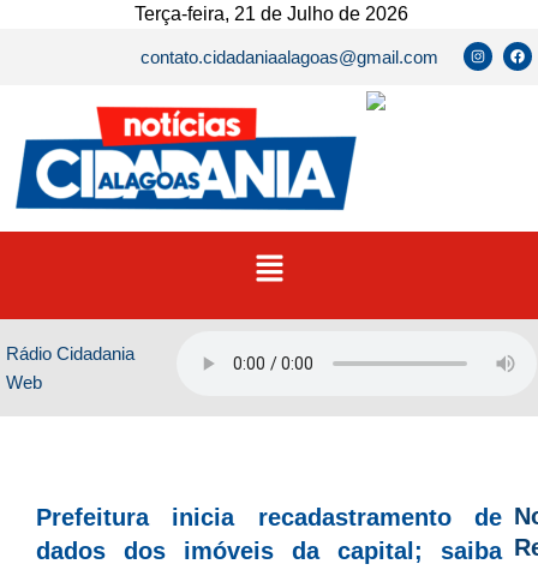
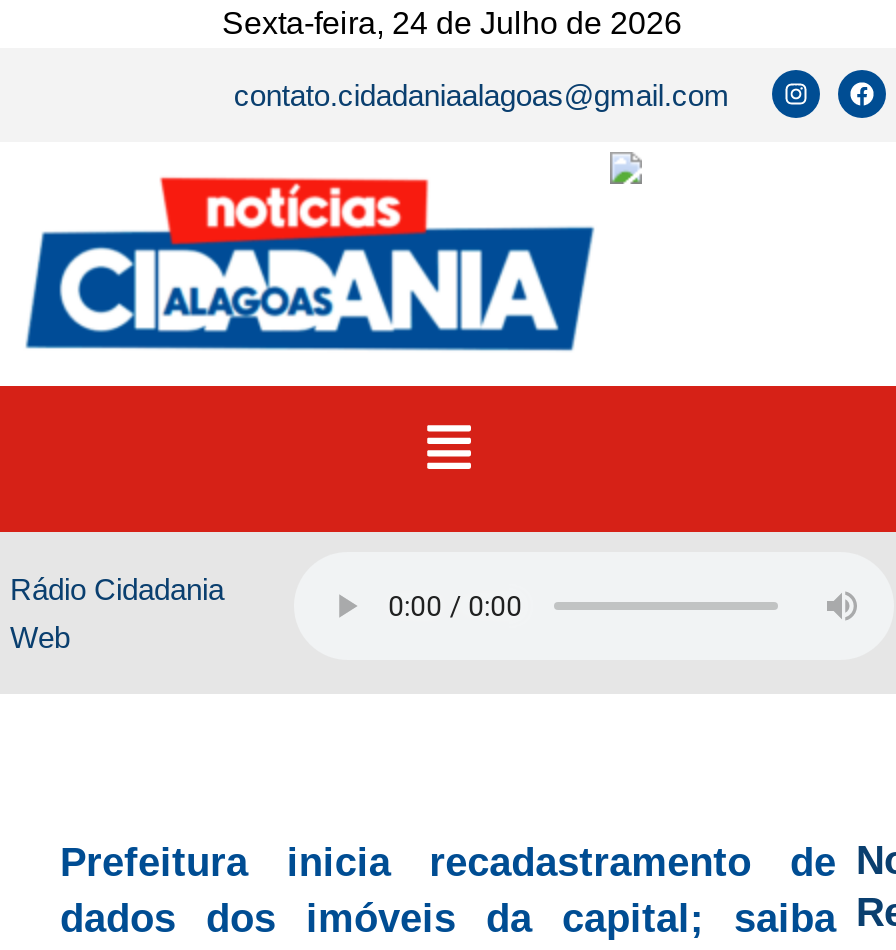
[125,4,413,24] Terça-feira, 21 de Julho de 2026 -> [206,6,690,40] Sexta-feira, 24 de Julho de 2026

